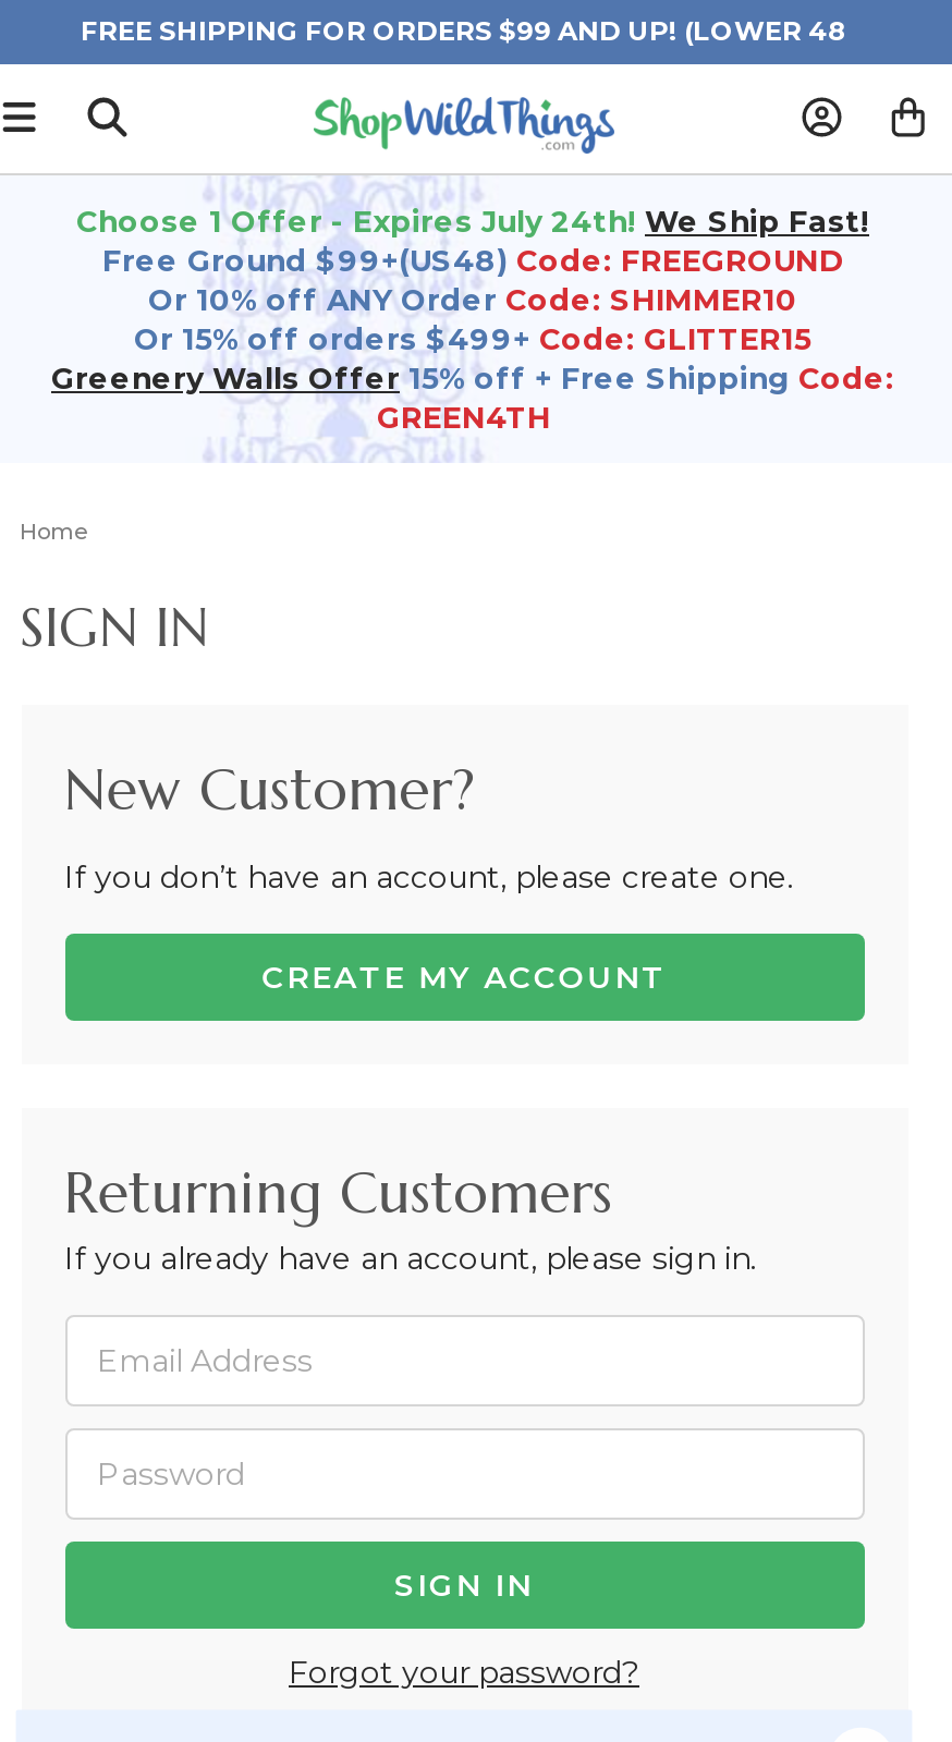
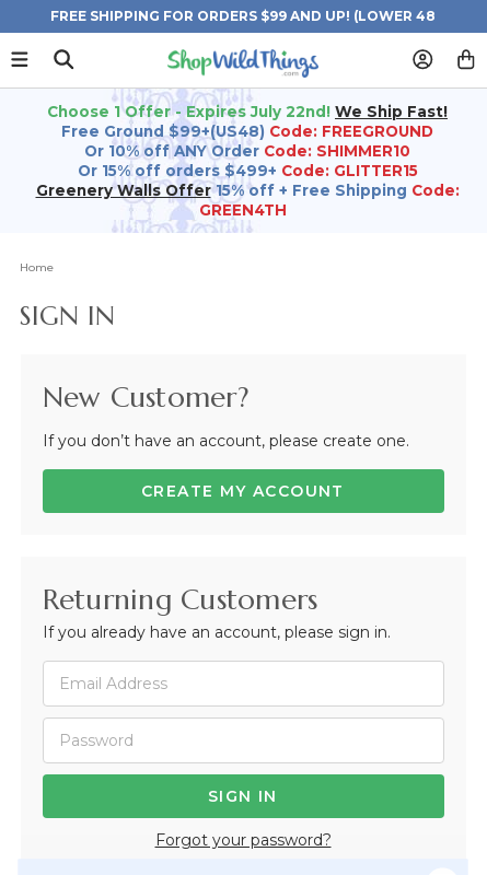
[76,204,869,239] Choose 1 Offer - Expires July 24th! We Ship Fast! -> [47,103,448,120] Choose 1 Offer - Expires July 22nd! We Ship Fast!

